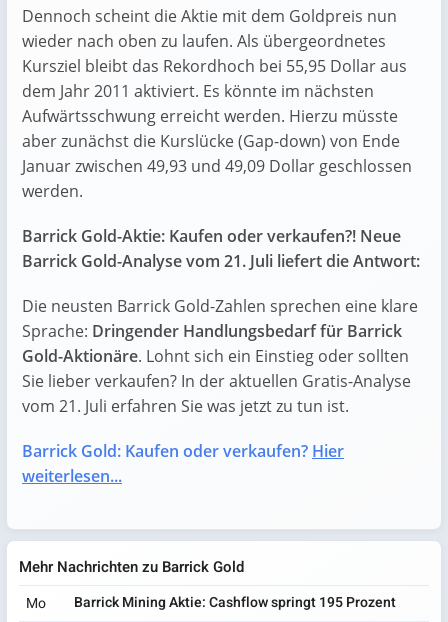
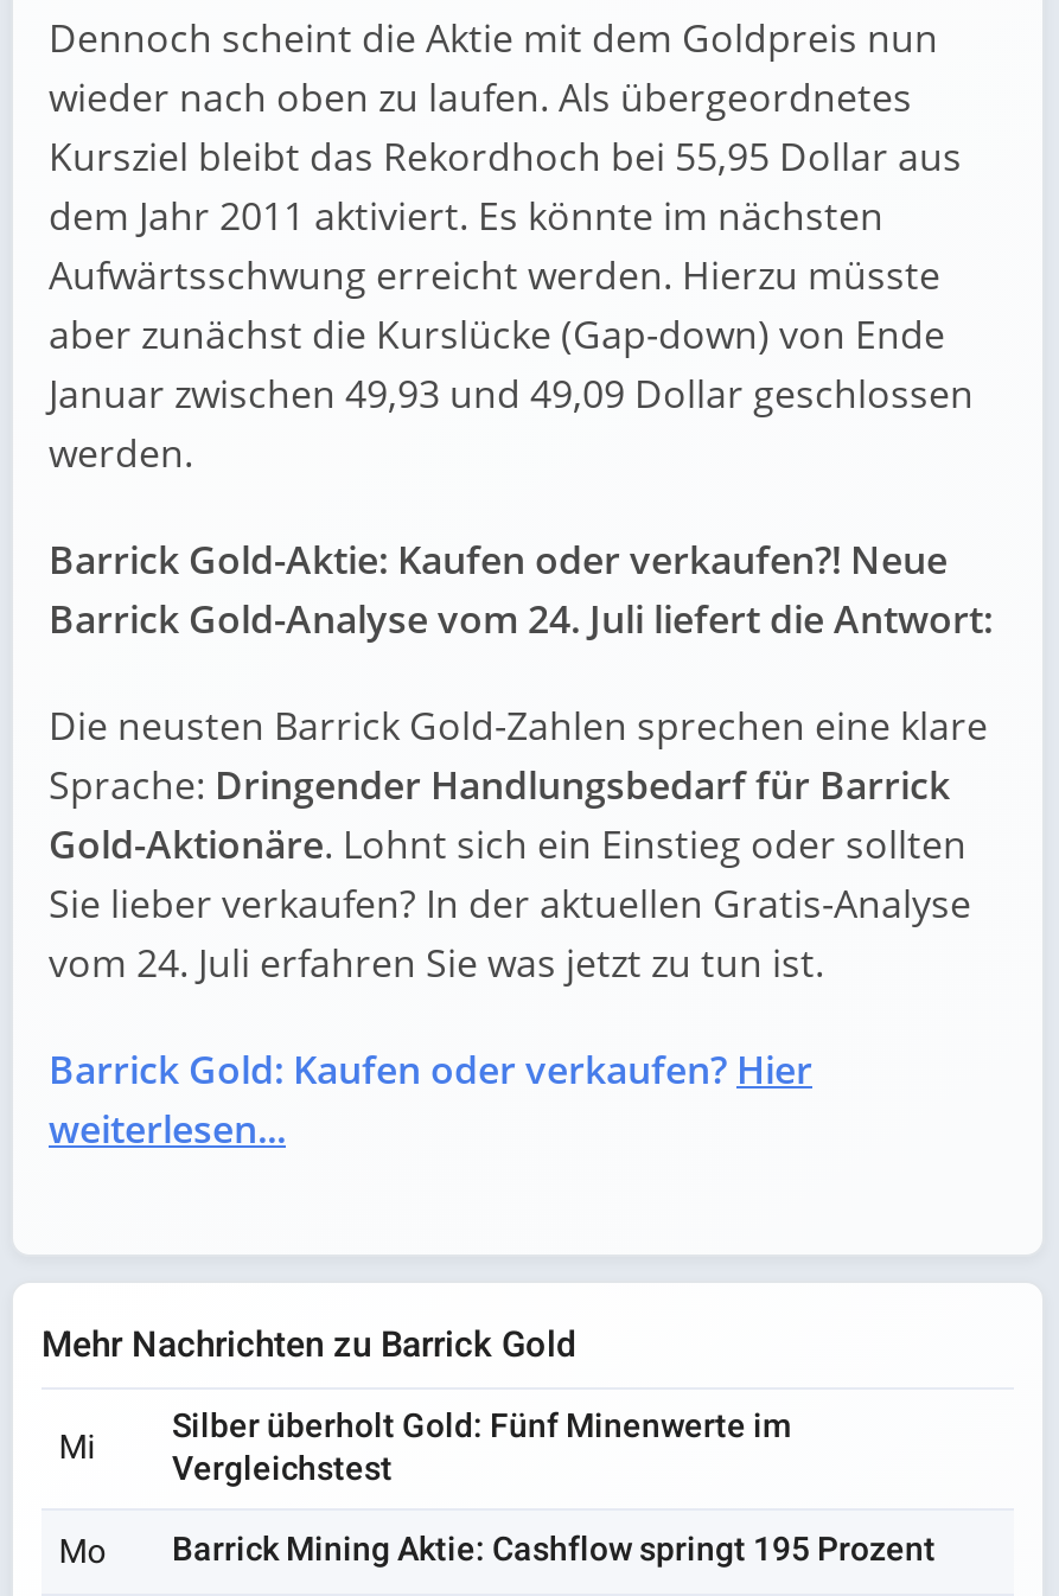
[22,250,420,272] Barrick Gold-Analyse vom 21. Juli liefert die Antwort: -> [49,593,993,645] Barrick Gold-Analyse vom 24. Juli liefert die Antwort:
[22,395,349,417] vom 21. Juli erfahren Sie was jetzt zu tun ist. -> [49,937,824,989] vom 24. Juli erfahren Sie was jetzt zu tun ist.
none -> [59,1402,791,1494] Mi | Silber überholt Gold: Fünf Minenwerte im | Vergleichstest

